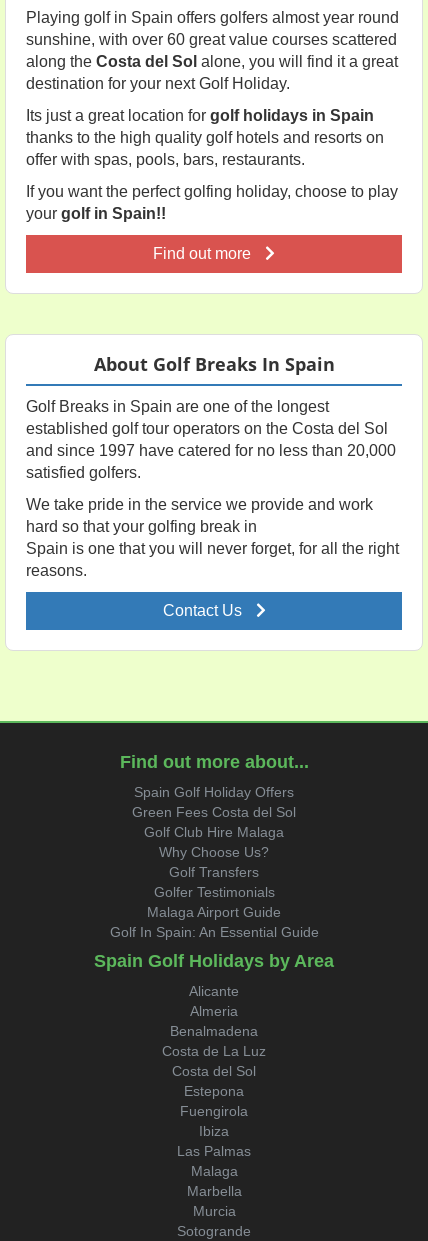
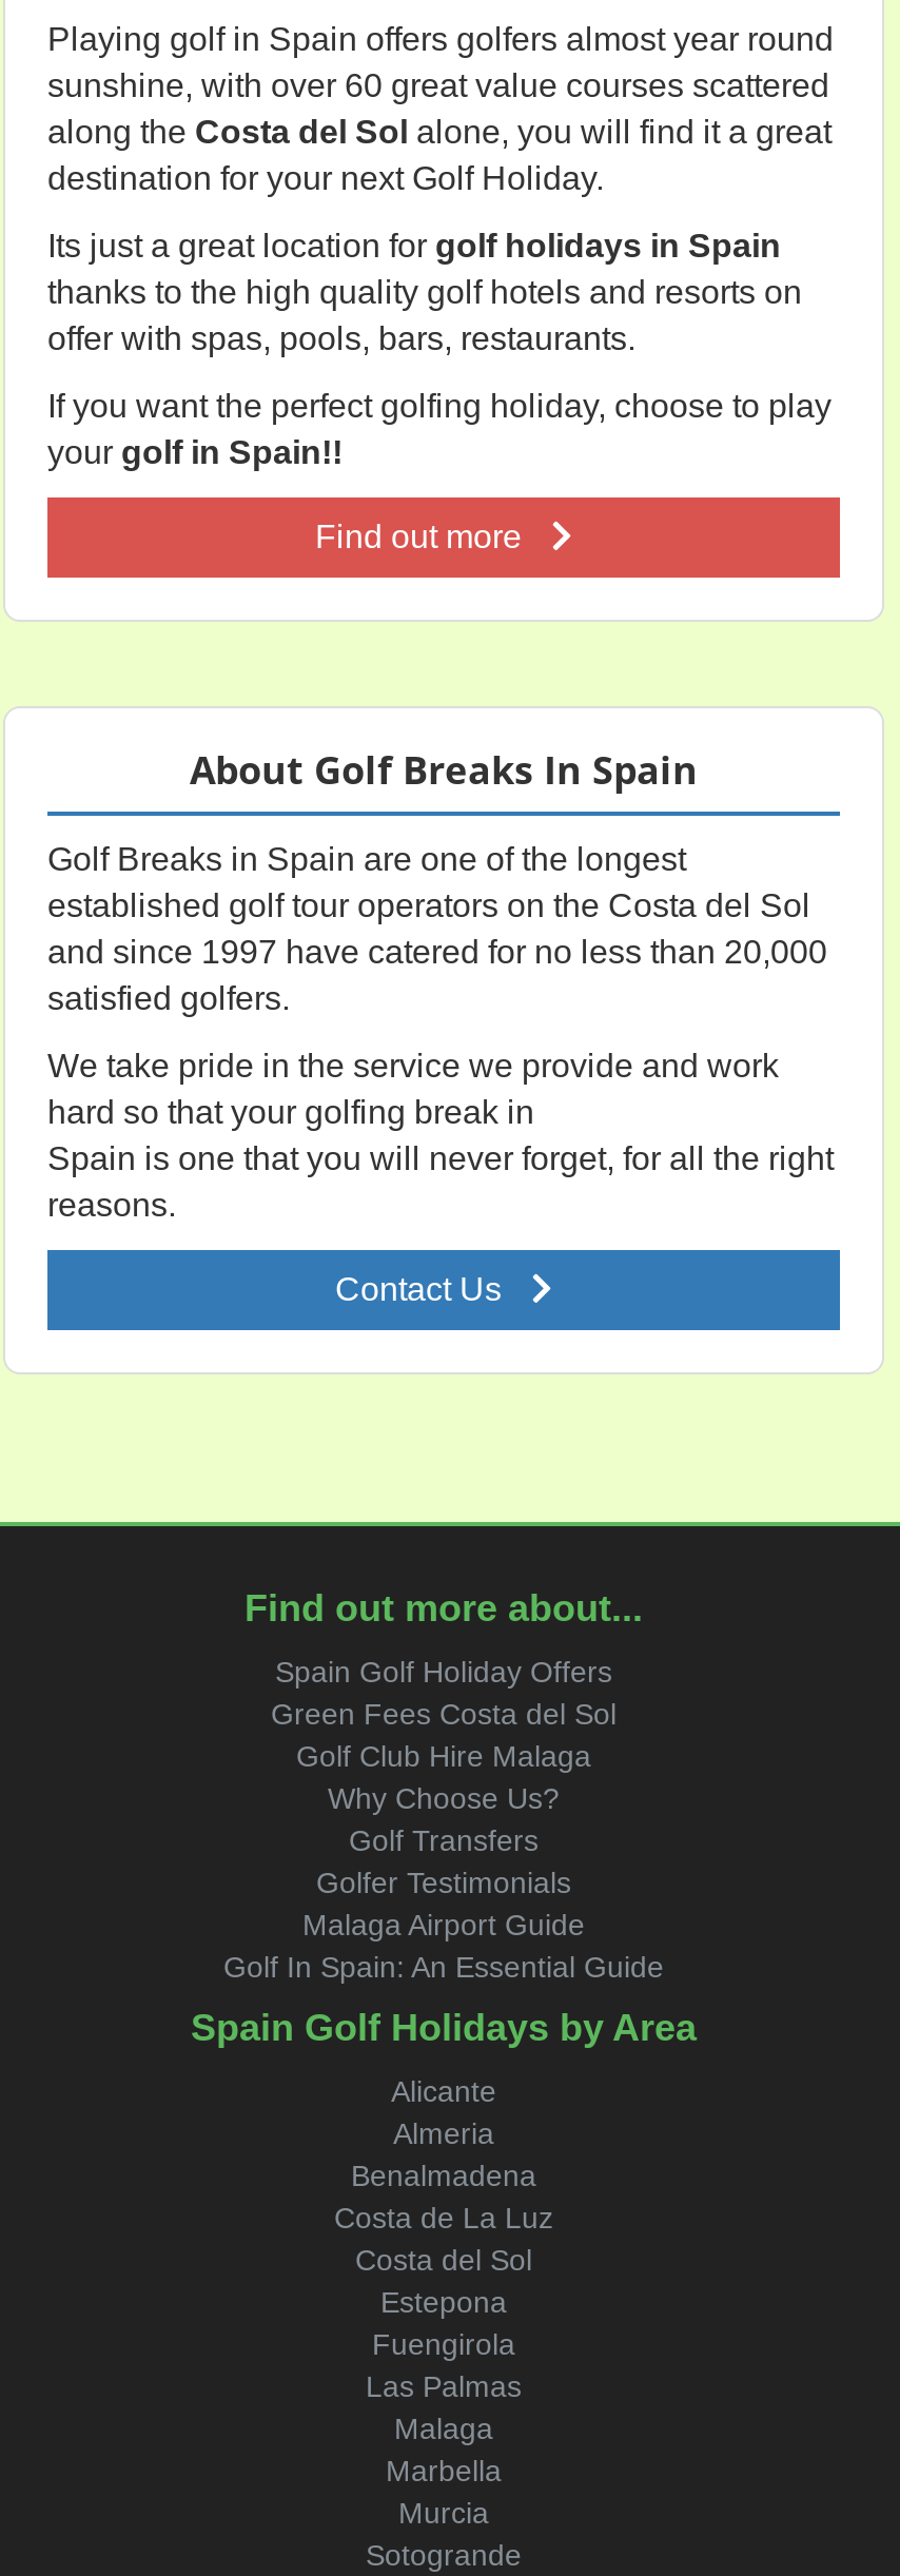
[199,1123,229,1139] Ibiza -> none

